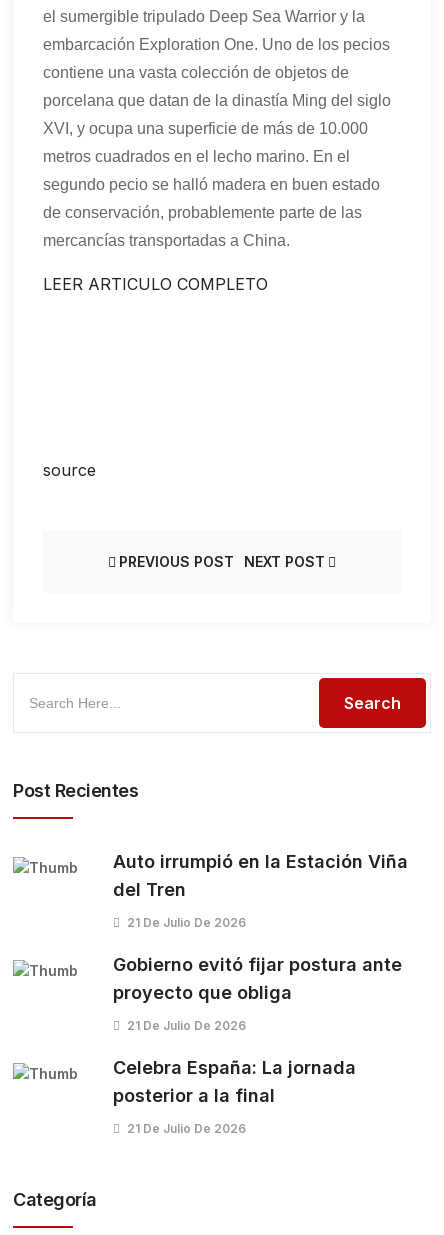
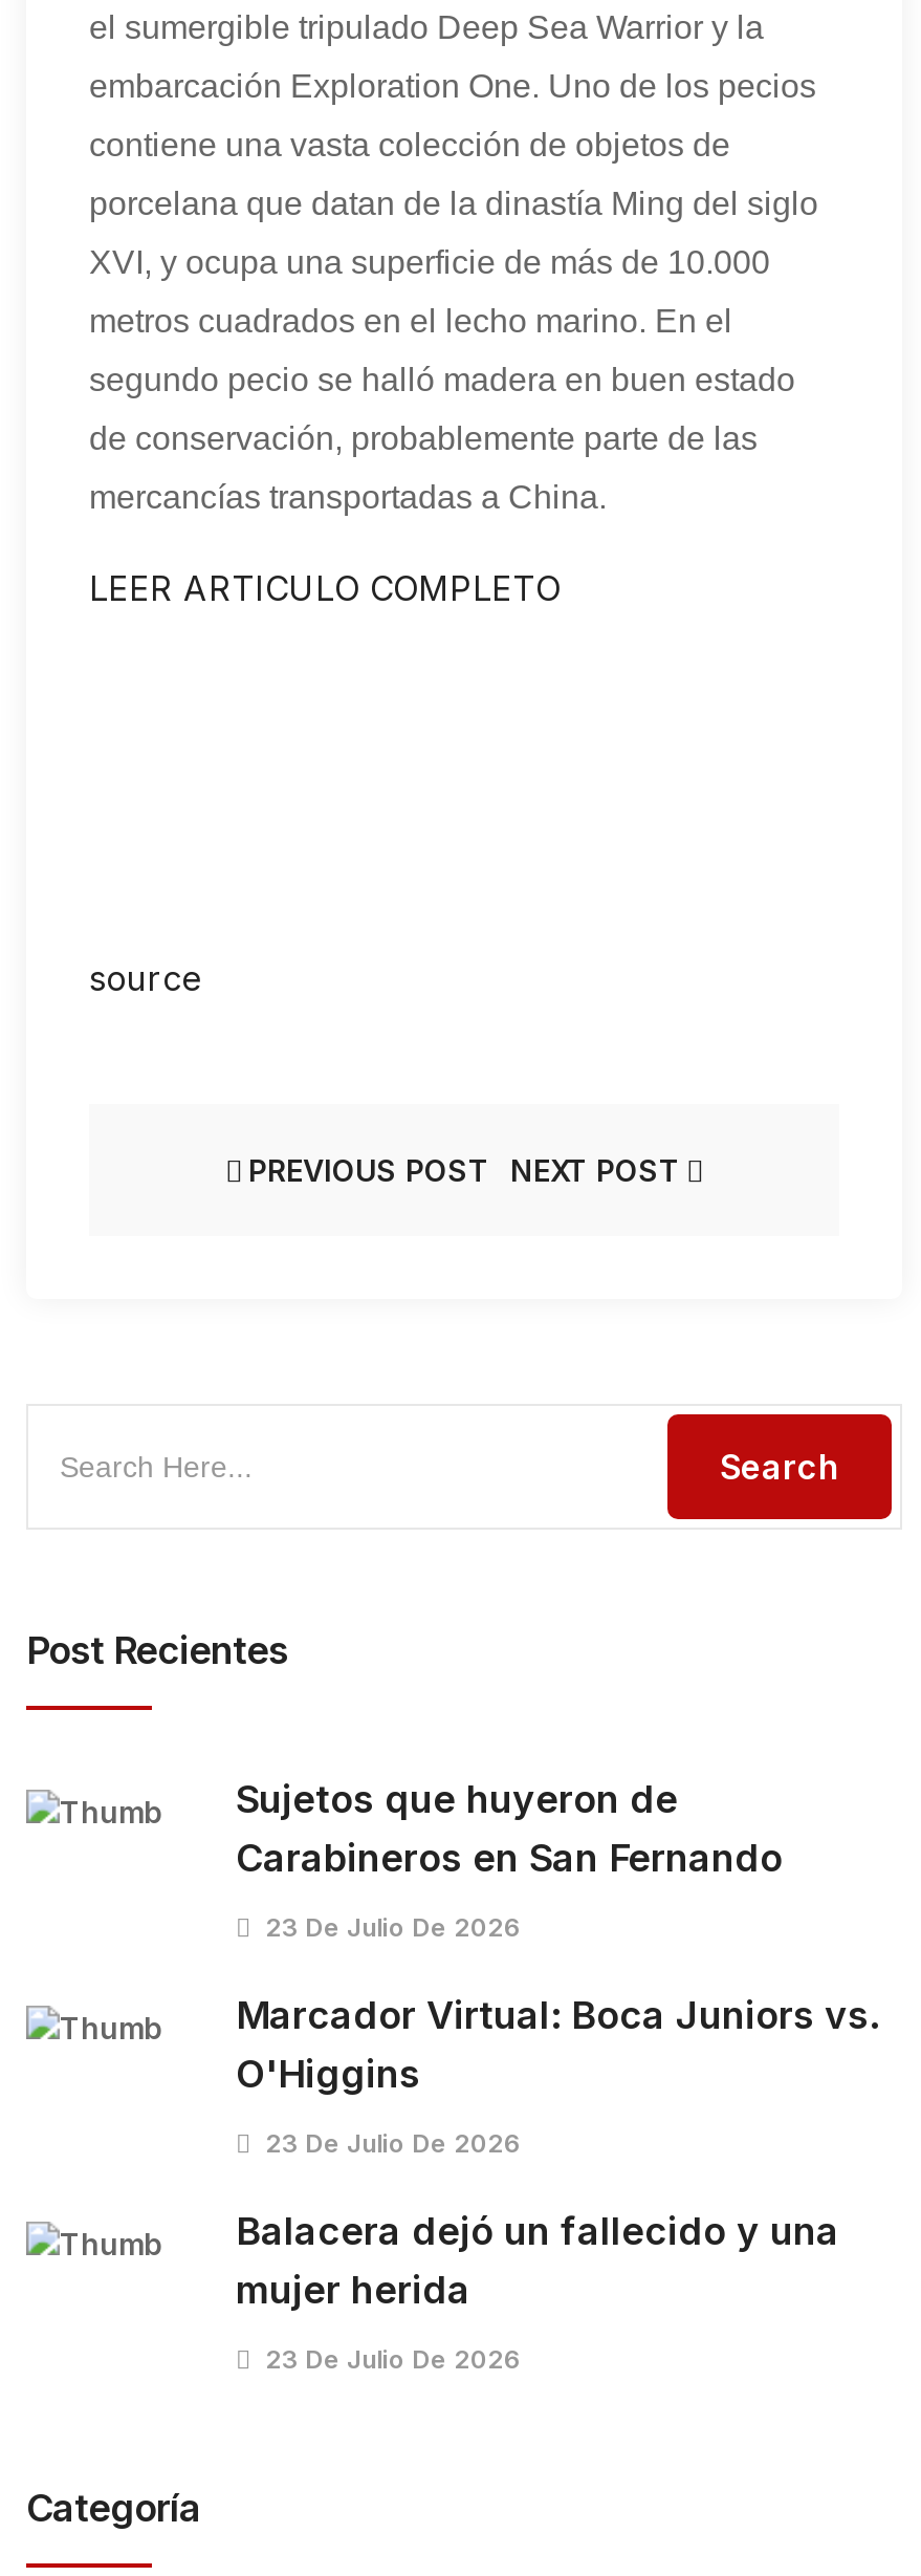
[113,851,408,900] Auto irrumpió en la Estación Viña | del Tren -> [236,1777,783,1880] Sujetos que huyeron de | Carabineros en San Fernando
[127,915,246,930] 21 De Julio De 2026 -> [265,1911,521,1943] 23 De Julio De 2026
[113,954,402,1003] Gobierno evitó fijar postura ante | proyecto que obliga -> [236,1993,879,2096] Marcador Virtual: Boca Juniors vs. | O'Higgins
[127,1018,246,1033] 21 De Julio De 2026 -> [265,2127,521,2159] 23 De Julio De 2026
[113,1057,356,1106] Celebra España: La jornada | posterior a la final -> [236,2209,839,2312] Balacera dejó un fallecido y una | mujer herida
[127,1121,246,1136] 21 De Julio De 2026 -> [265,2343,521,2375] 23 De Julio De 2026

